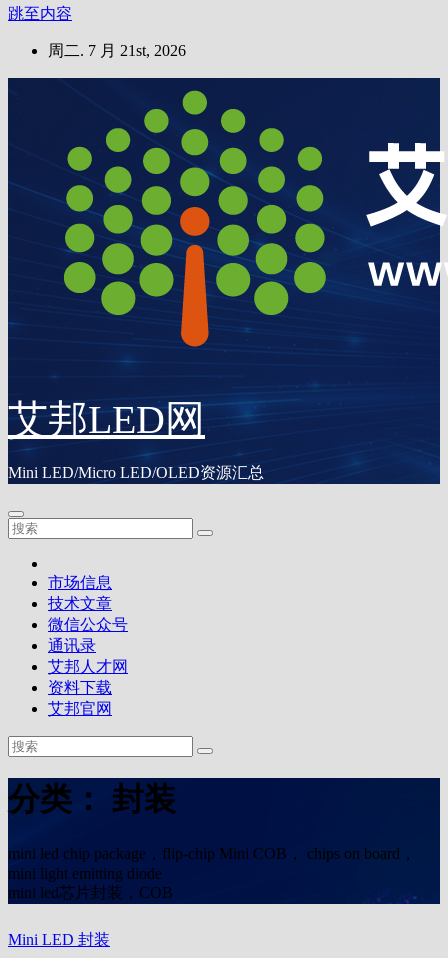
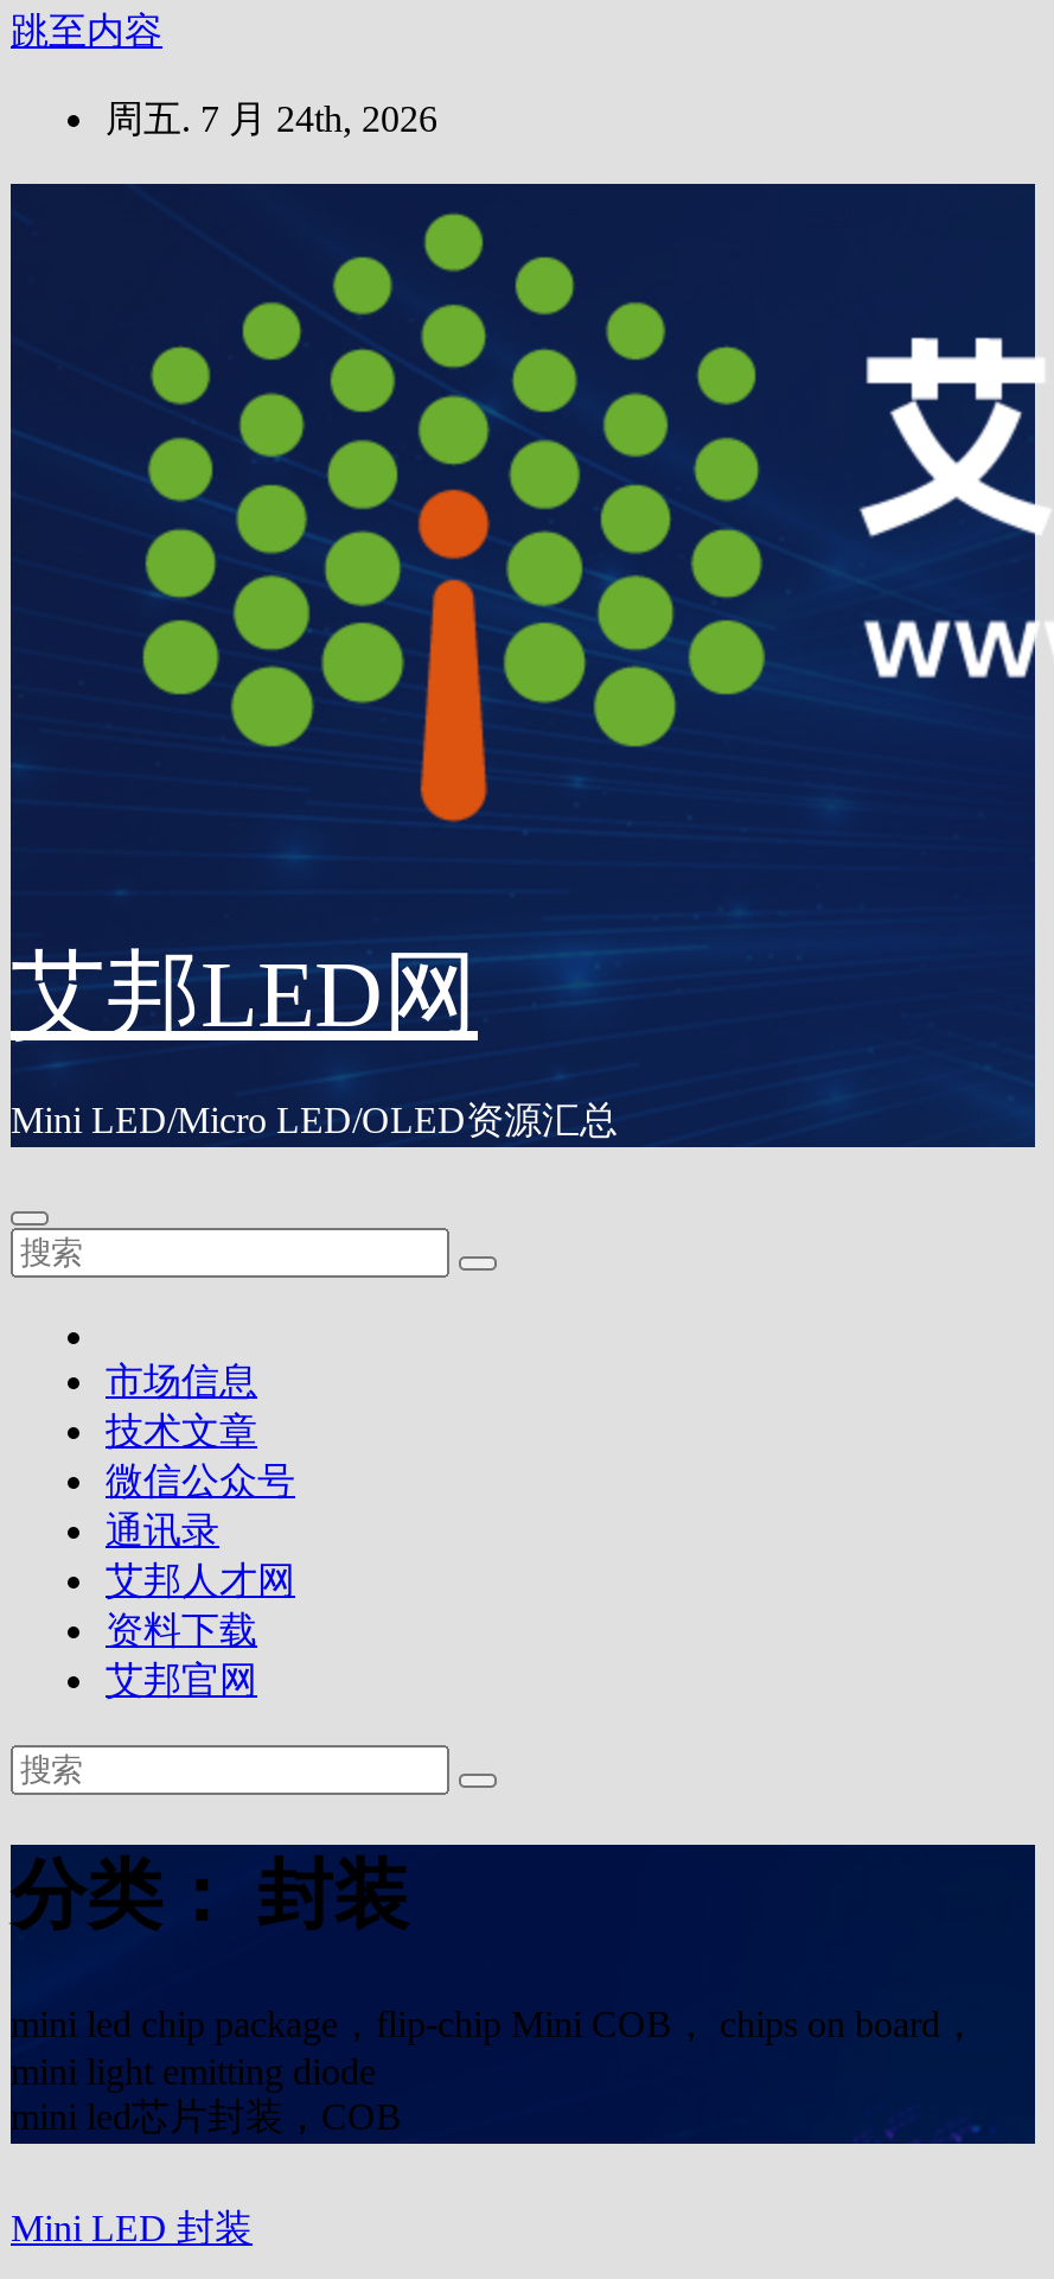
[48,42,186,59] 周二. 7 月 21st, 2026 -> [106,98,437,139] 周五. 7 月 24th, 2026

